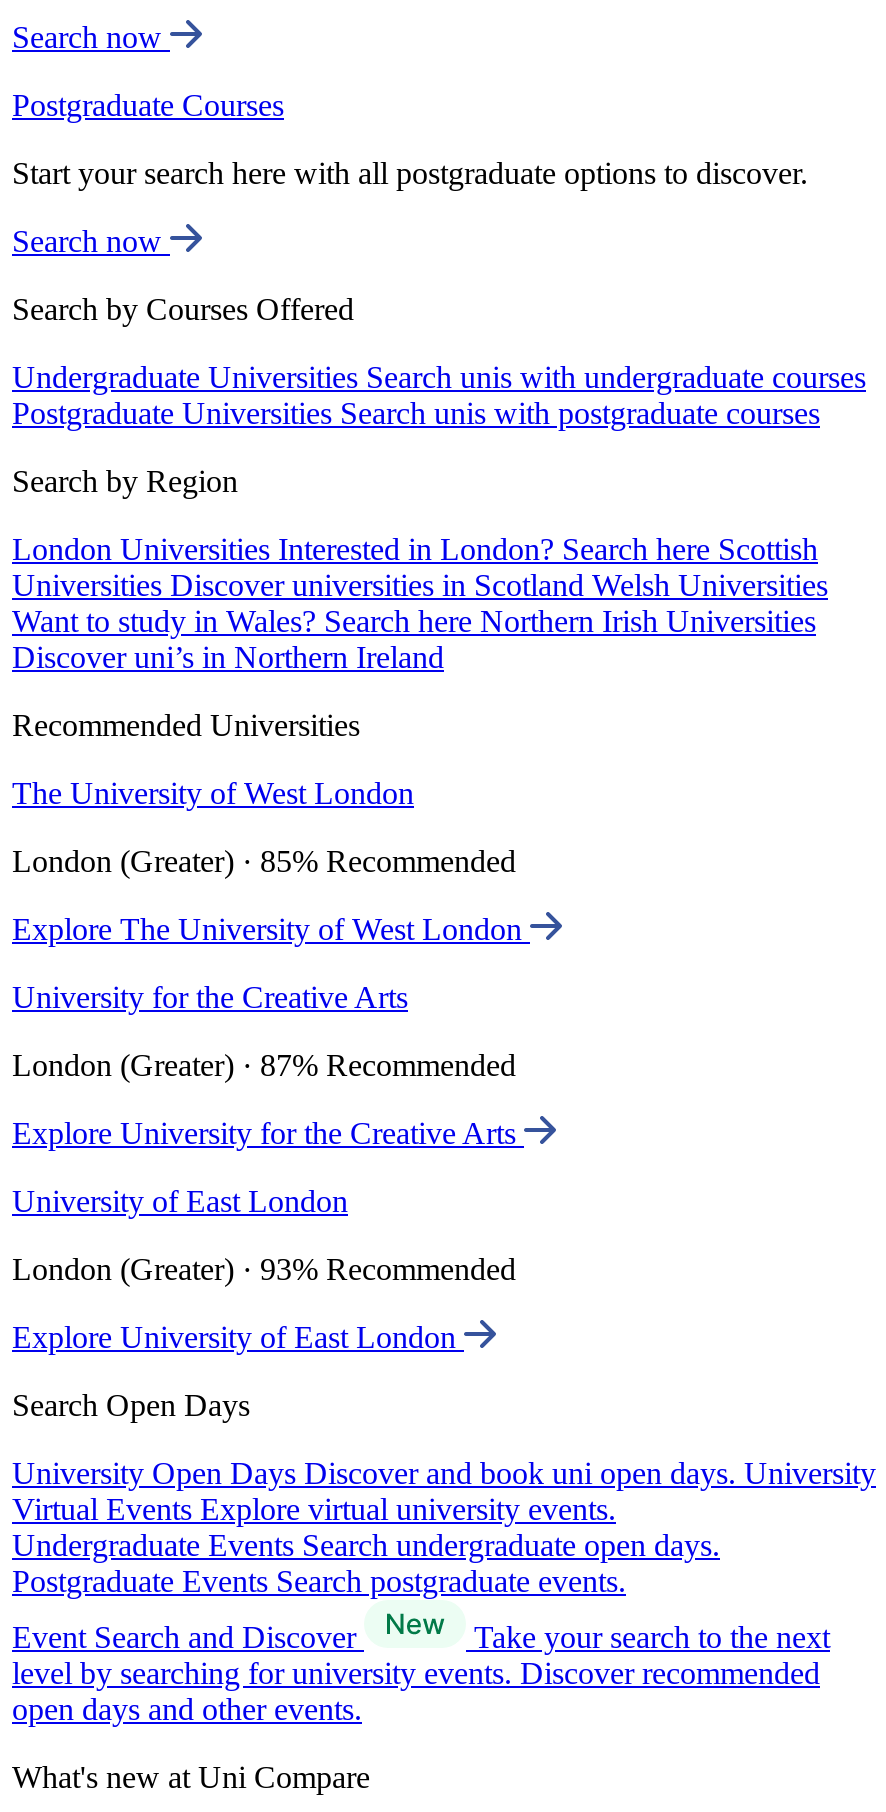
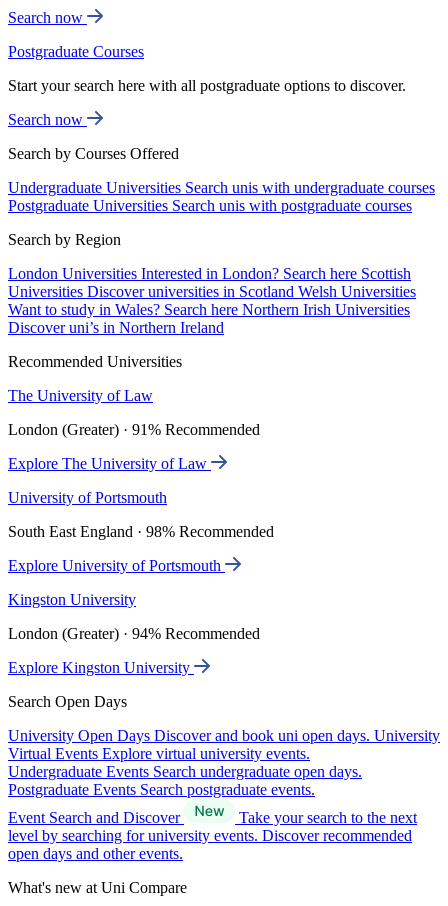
[12,776,414,810] The University of West London -> [8,387,153,404] The University of Law
[12,844,516,878] London (Greater) · 85% Recommended -> [8,421,260,438] London (Greater) · 91% Recommended
[12,912,530,946] Explore The University of West London -> [8,455,211,472] Explore The University of Law
[12,980,408,1014] University for the Creative Arts -> [8,489,167,506] University of Portsmouth
[12,1048,516,1082] London (Greater) · 87% Recommended -> [8,523,274,540] South East England · 98% Recommended
[12,1116,524,1150] Explore University for the Creative Arts -> [8,557,225,574] Explore University of Portsmouth
[12,1184,348,1218] University of East London -> [8,591,136,608] Kingston University
[12,1252,516,1286] London (Greater) · 93% Recommended -> [8,625,260,642] London (Greater) · 94% Recommended
[12,1320,464,1354] Explore University of East London -> [8,659,194,676] Explore Kingston University

